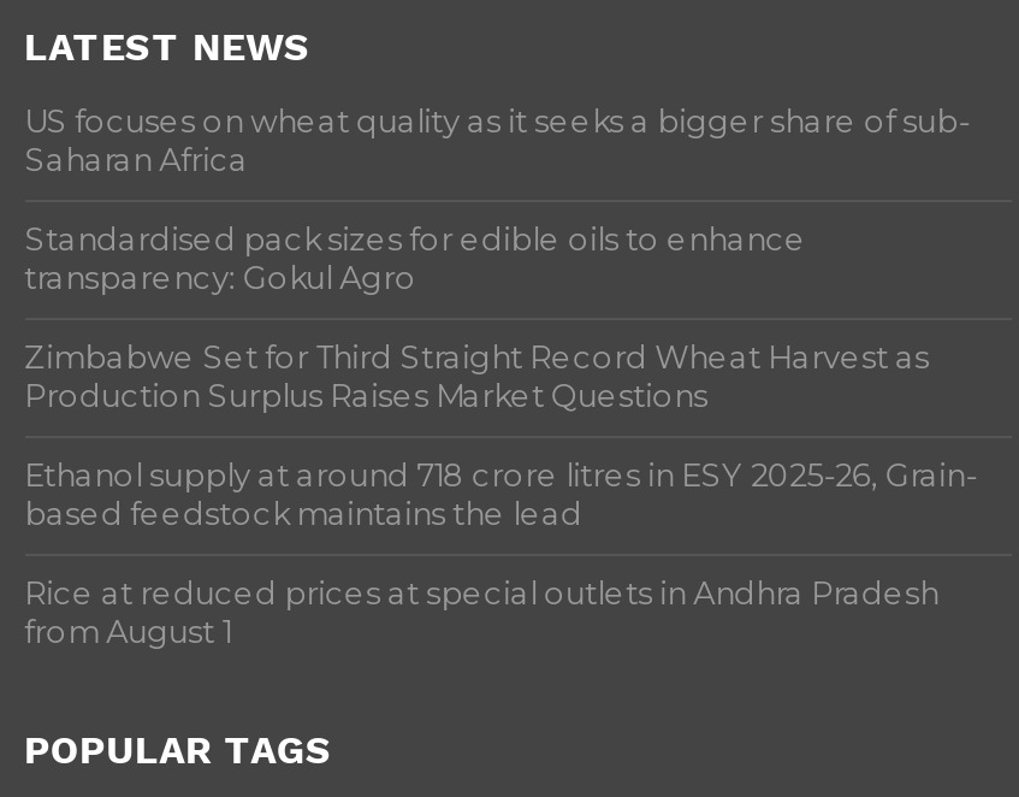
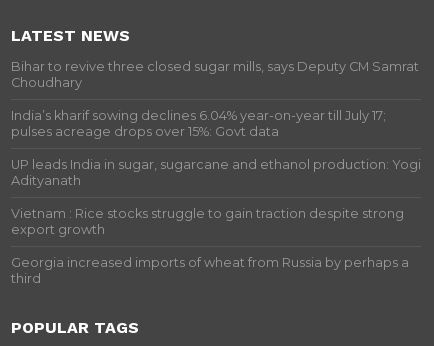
[25,104,970,178] US focuses on wheat quality as it seeks a bigger share of sub- | Saharan Africa -> [11,59,419,90] Bihar to revive three closed sugar mills, says Deputy CM Samrat | Choudhary
[25,222,807,296] Standardised pack sizes for edible oils to enhance | transparency: Gokul Agro -> [11,108,386,139] India’s kharif sowing declines 6.04% year-on-year till July 17; | pulses acreage drops over 15%: Govt data
[25,340,929,414] Zimbabwe Set for Third Straight Record Wheat Harvest as | Production Surplus Raises Market Questions -> [11,157,421,188] UP leads India in sugar, sugarcane and ethanol production: Yogi | Adityanath
[25,457,977,532] Ethanol supply at around 718 crore litres in ESY 2025-26, Grain- | based feedstock maintains the lead -> [11,206,404,237] Vietnam : Rice stocks struggle to gain traction despite strong | export growth
[25,575,939,650] Rice at reduced prices at special outlets in Andhra Pradesh | from August 1 -> [11,255,409,286] Georgia increased imports of wheat from Russia by perhaps a | third

